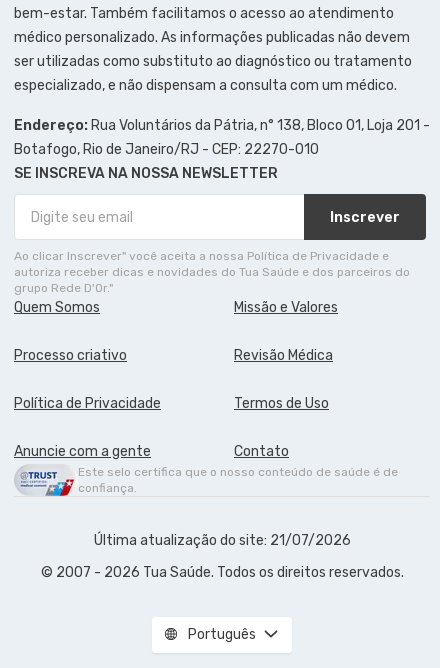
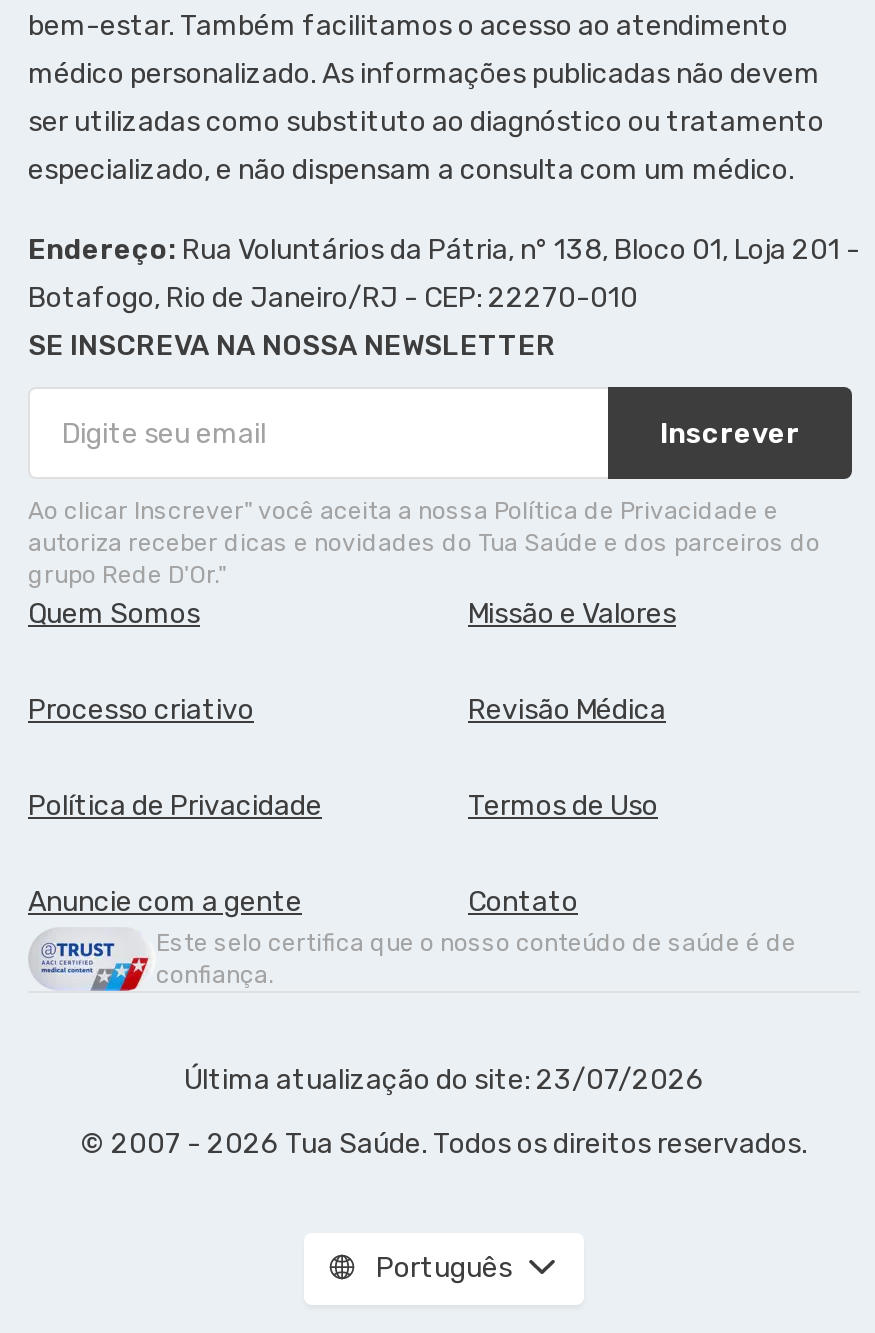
[93,532,350,549] Última atualização do site: 21/07/2026 -> [184,1063,704,1097] Última atualização do site: 23/07/2026

